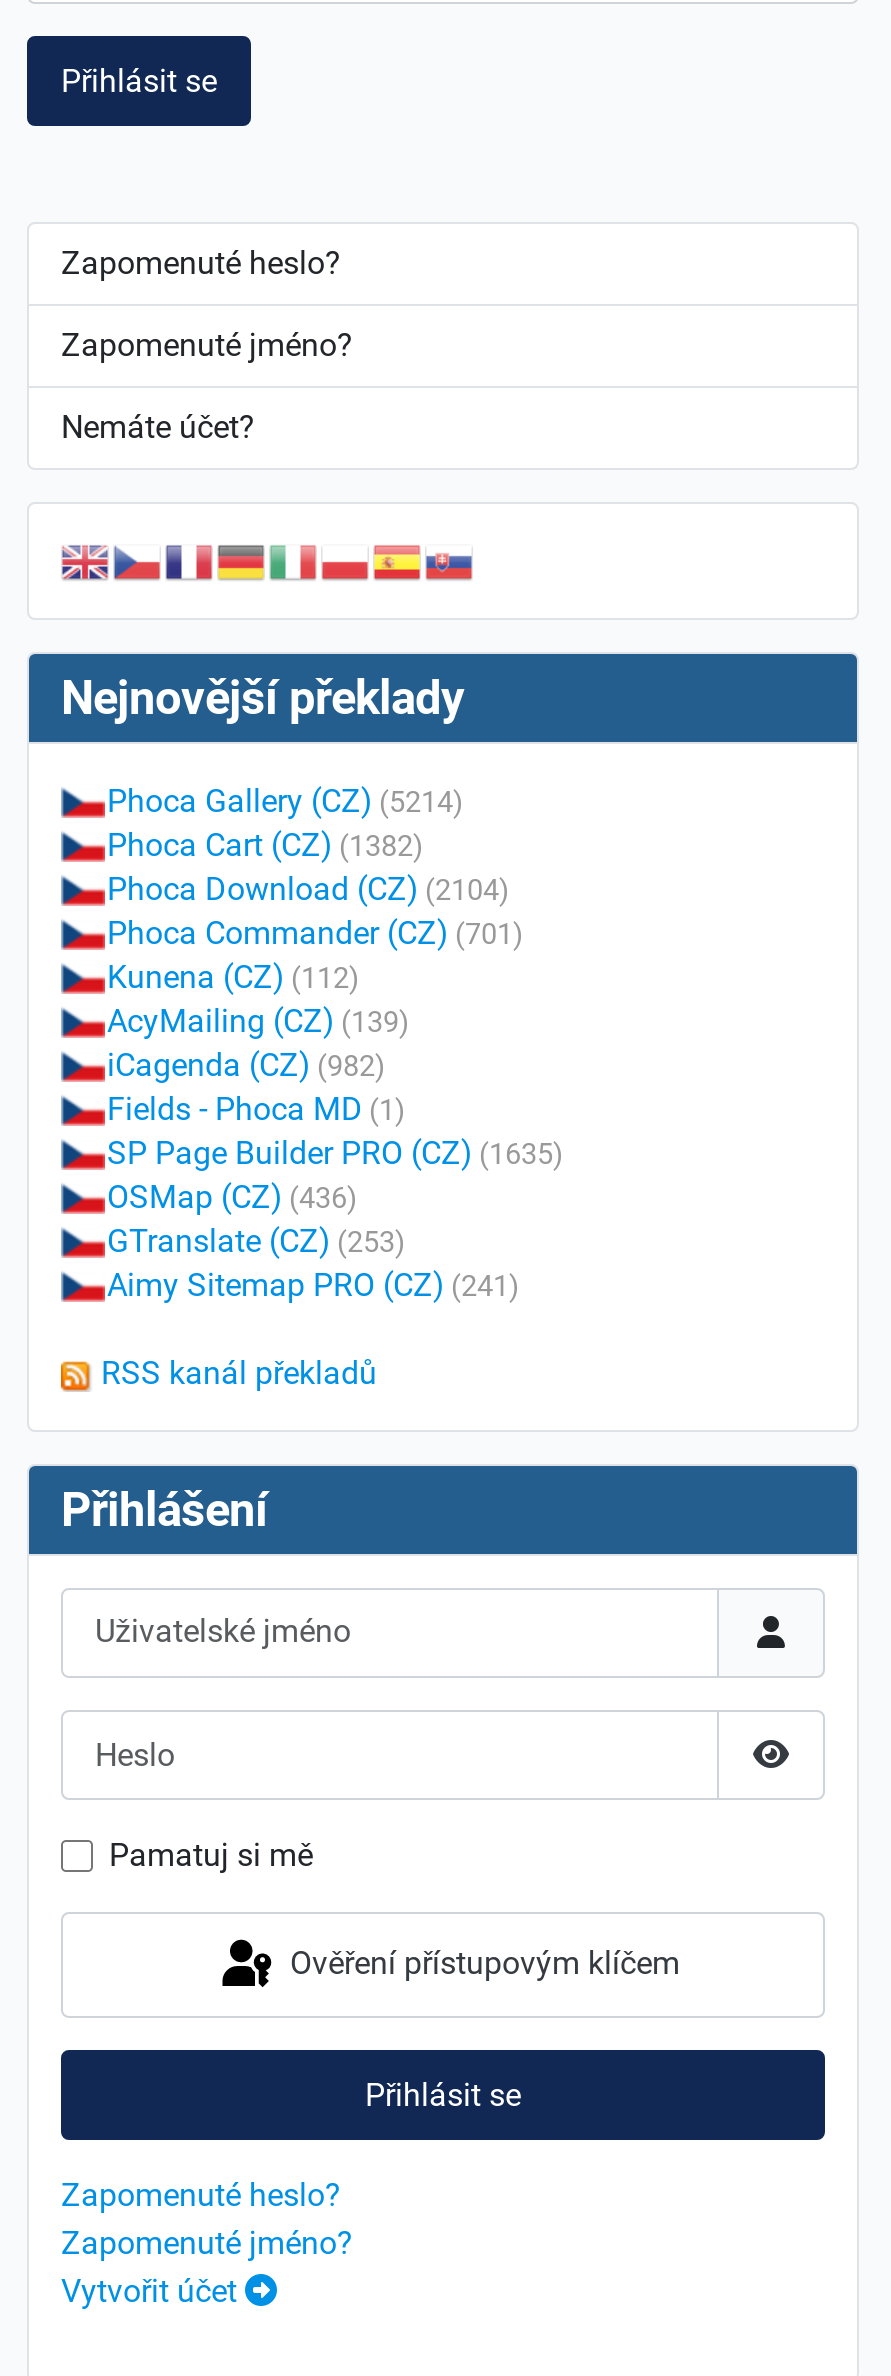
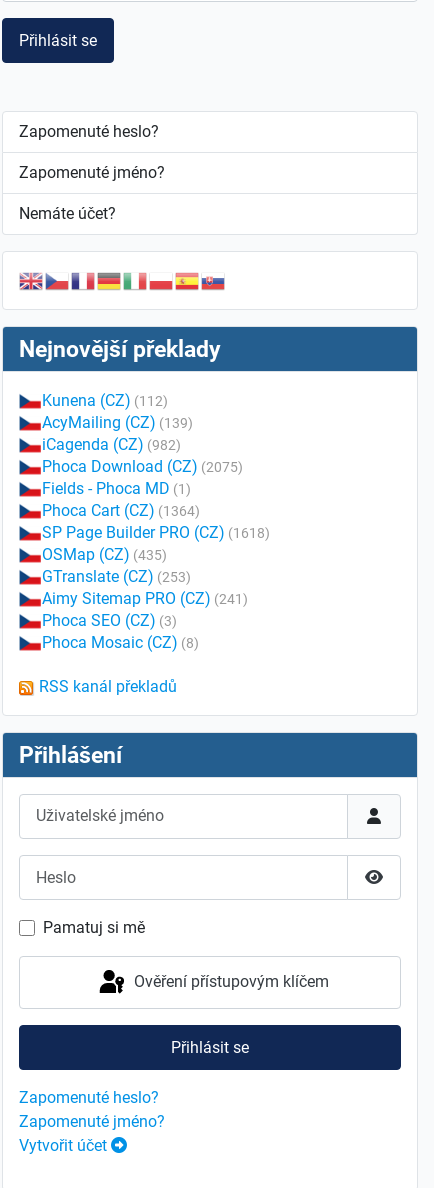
[107,782,523,952] Phoca Gallery (CZ) (5214) | Phoca Cart (CZ) (1382) | Phoca Download (CZ) (2104) | Phoca Commander (CZ) (701) -> none
moved [107,958,409,1084] -> [42,391,193,454]: Kunena (CZ) (112) | AcyMailing (CZ) (139) | iCagenda (CZ) (982)
none -> [42,457,243,476] Phoca Download (CZ) (2075)
moved [107,1090,405,1128] -> [42,479,191,498]: Fields - Phoca MD (1)
[107,1134,563,1216] SP Page Builder PRO (CZ) (1635) | OSMap (CZ) (436) -> [42,501,270,564] Phoca Cart (CZ) (1364) | SP Page Builder PRO (CZ) (1618) | OSMap (CZ) (435)
moved [107,1222,519,1304] -> [42,567,248,608]: GTranslate (CZ) (253) | Aimy Sitemap PRO (CZ) (241)
none -> [42,611,199,652] Phoca SEO (CZ) (3) | Phoca Mosaic (CZ) (8)

